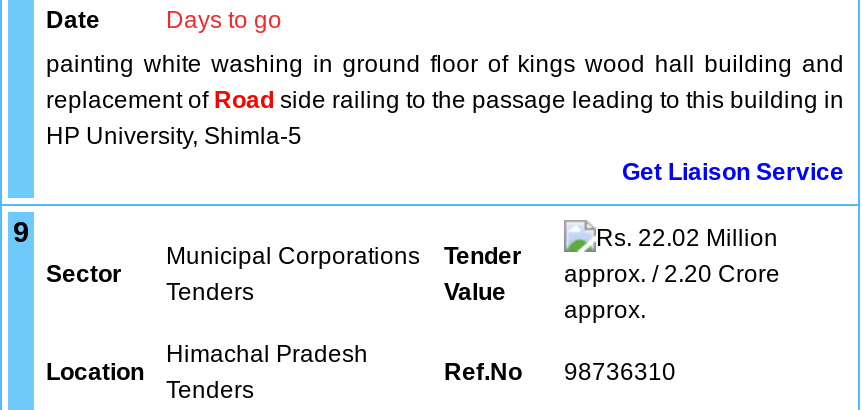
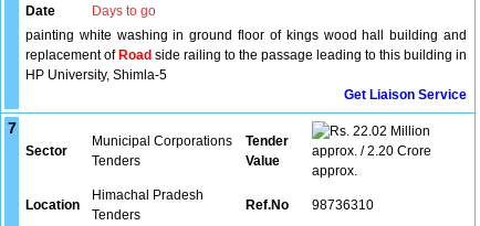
[13,216,29,248] 9 -> [7,119,16,137] 7

